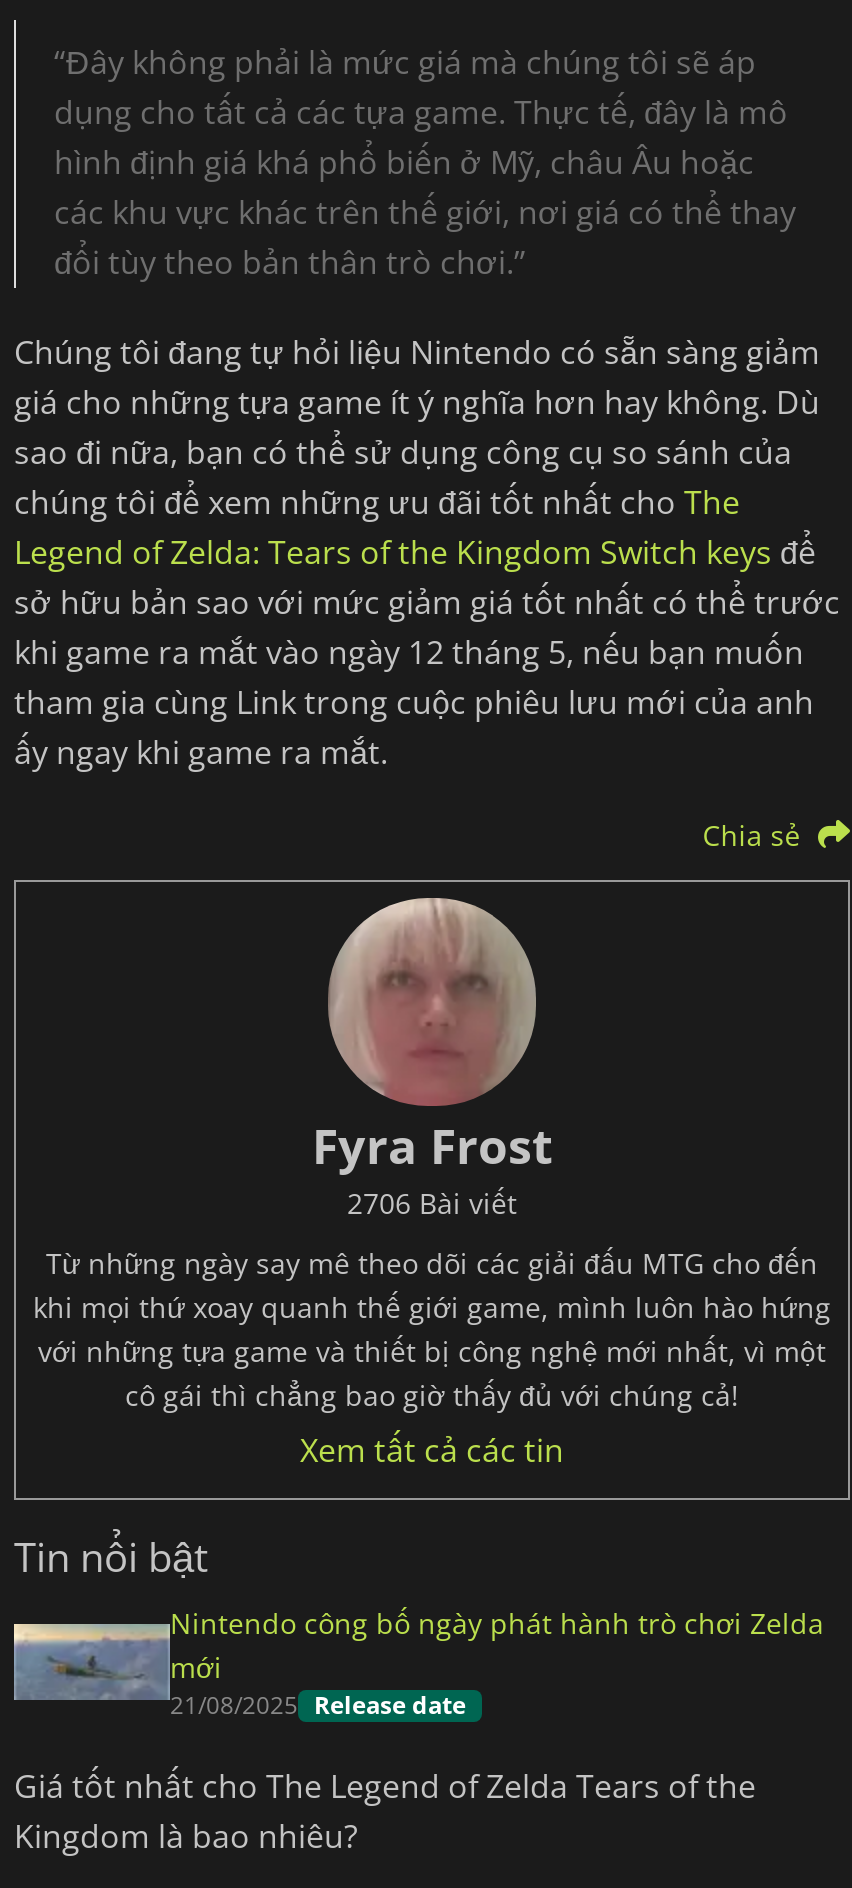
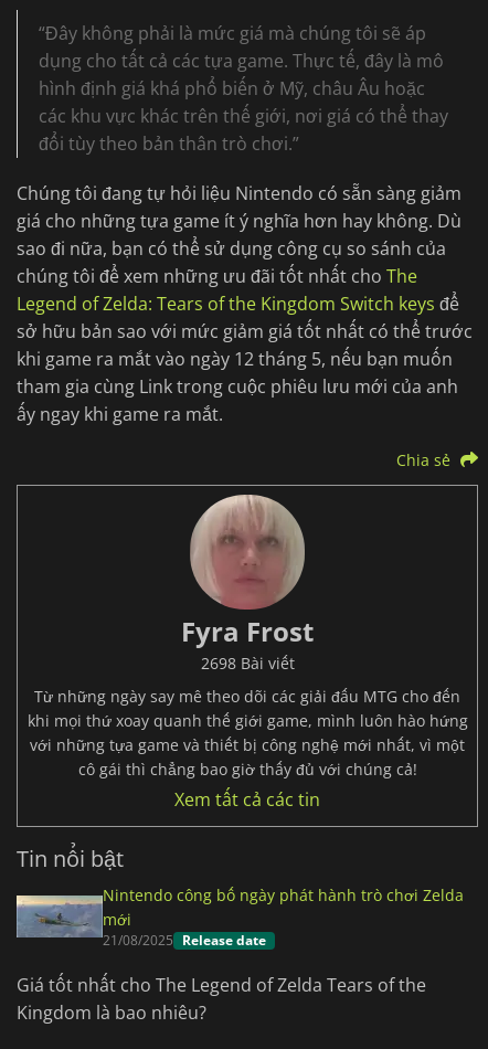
[347,1185,517,1223] 2706 Bài viết -> [200,653,294,674] 2698 Bài viết

